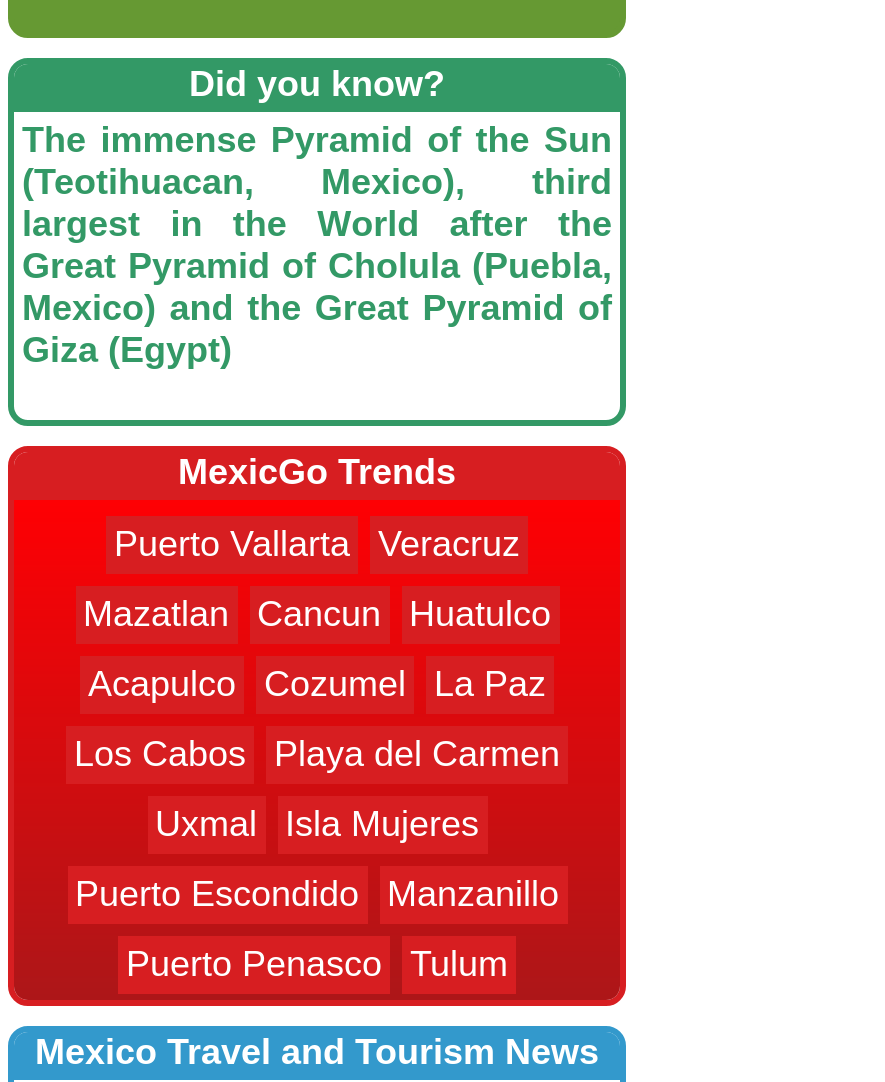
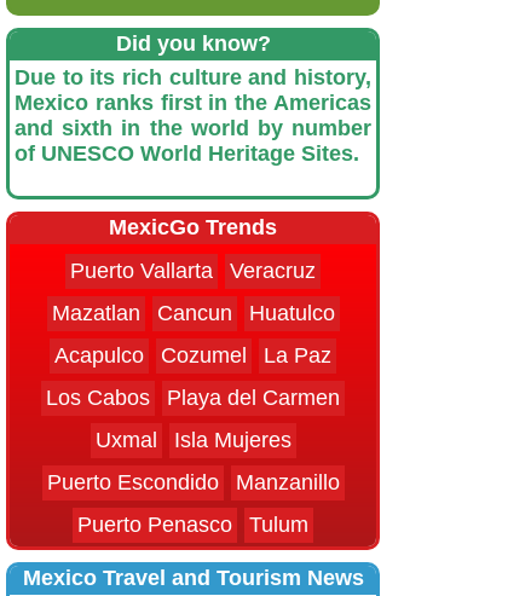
[22,120,612,370] The immense Pyramid of the Sun | (Teotihuacan, Mexico), third | largest in the World after the | Great Pyramid of Cholula (Puebla, | Mexico) and the Great Pyramid of | Giza (Egypt) -> [15,65,371,166] Due to its rich culture and history, | Mexico ranks first in the Americas | and sixth in the world by number | of UNESCO World Heritage Sites.

